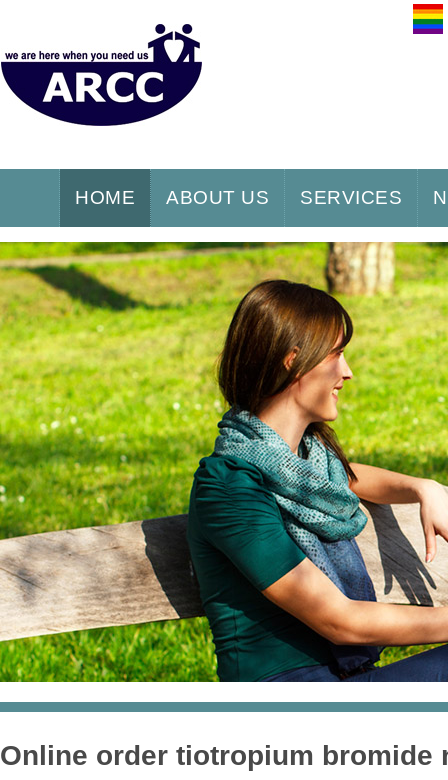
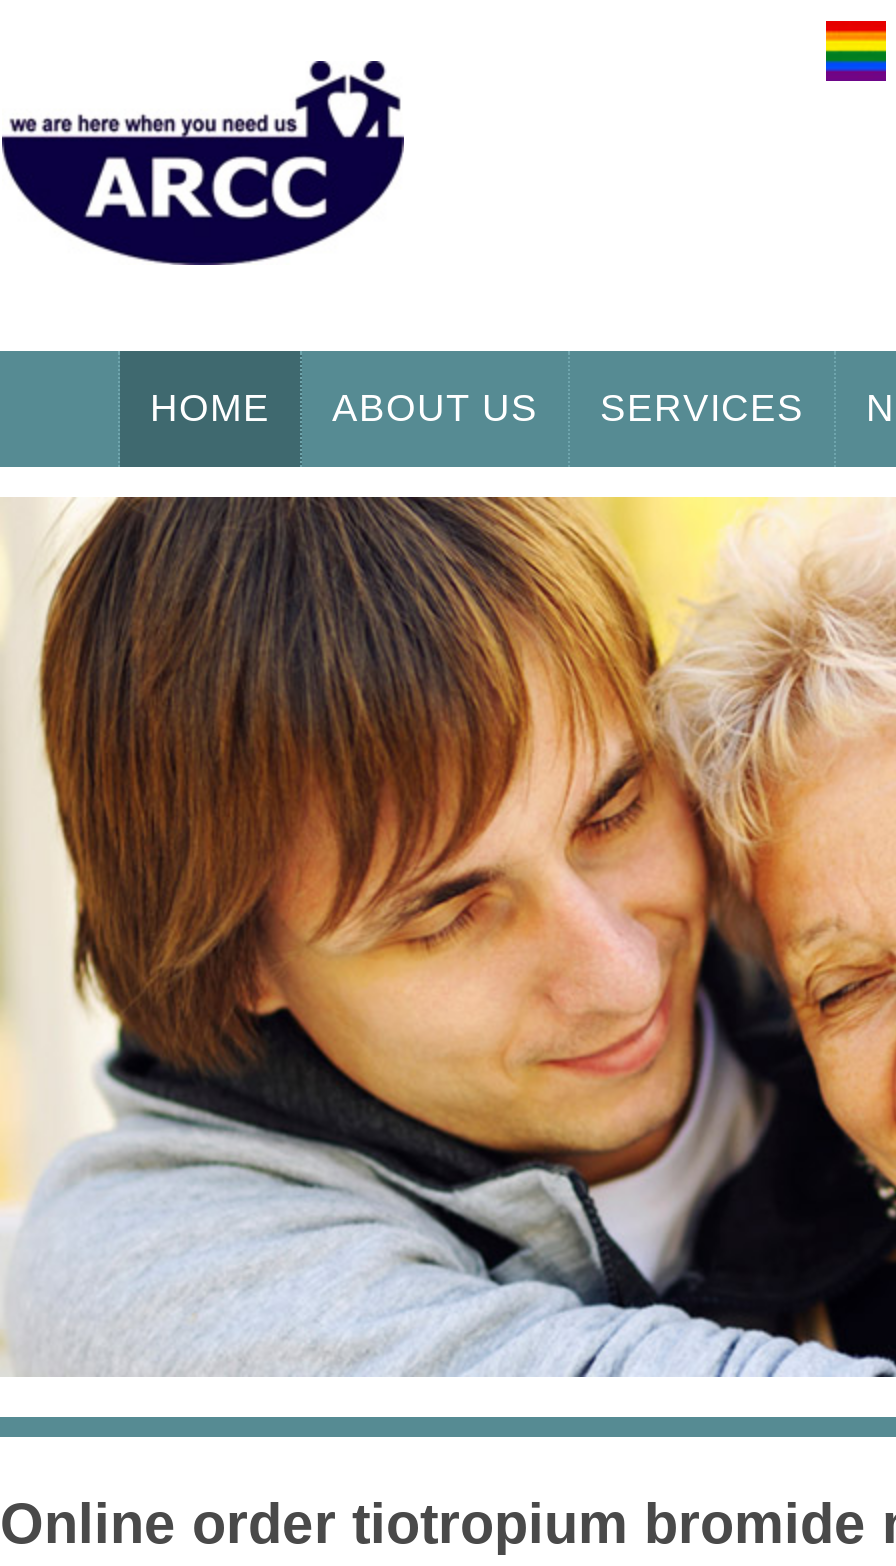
[3,241,445,683] [image] -> [6,495,890,1377] [image]

